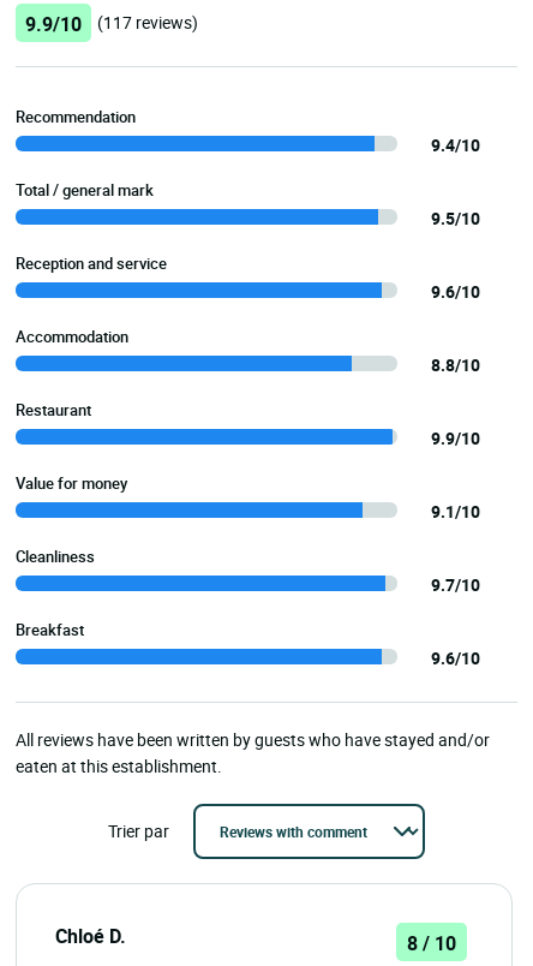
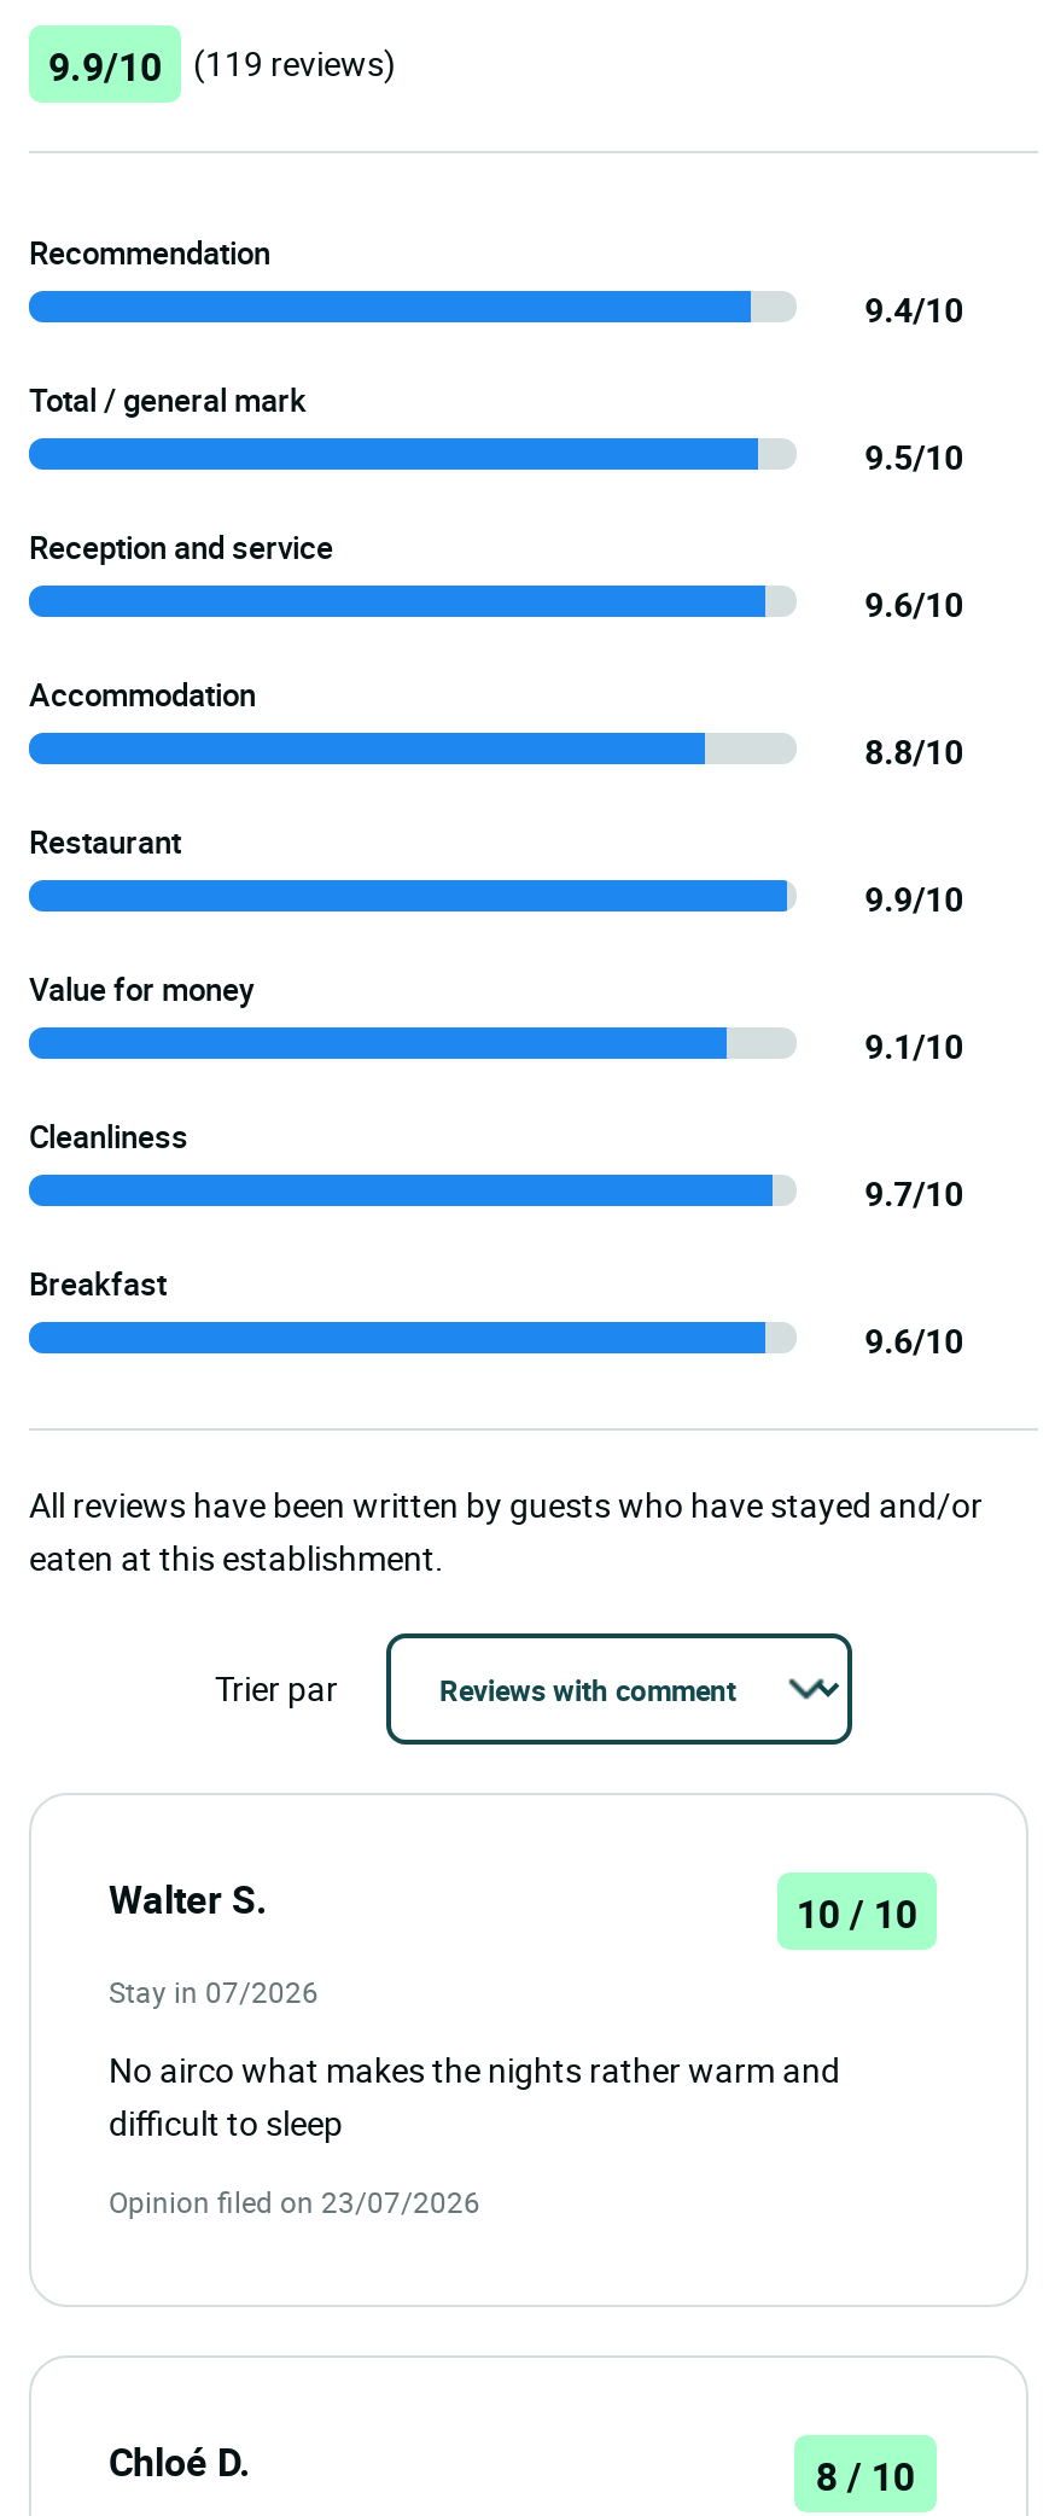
[25,10,198,37] 9.9/10 (117 reviews) -> [48,39,396,92] 9.9/10 (119 reviews)
none -> [109,1872,917,2219] Walter S. | 10 / 10 | Stay in 07/2026 | No airco what makes the nights rather warm and | difficult to sleep | Opinion filed on 23/07/2026

